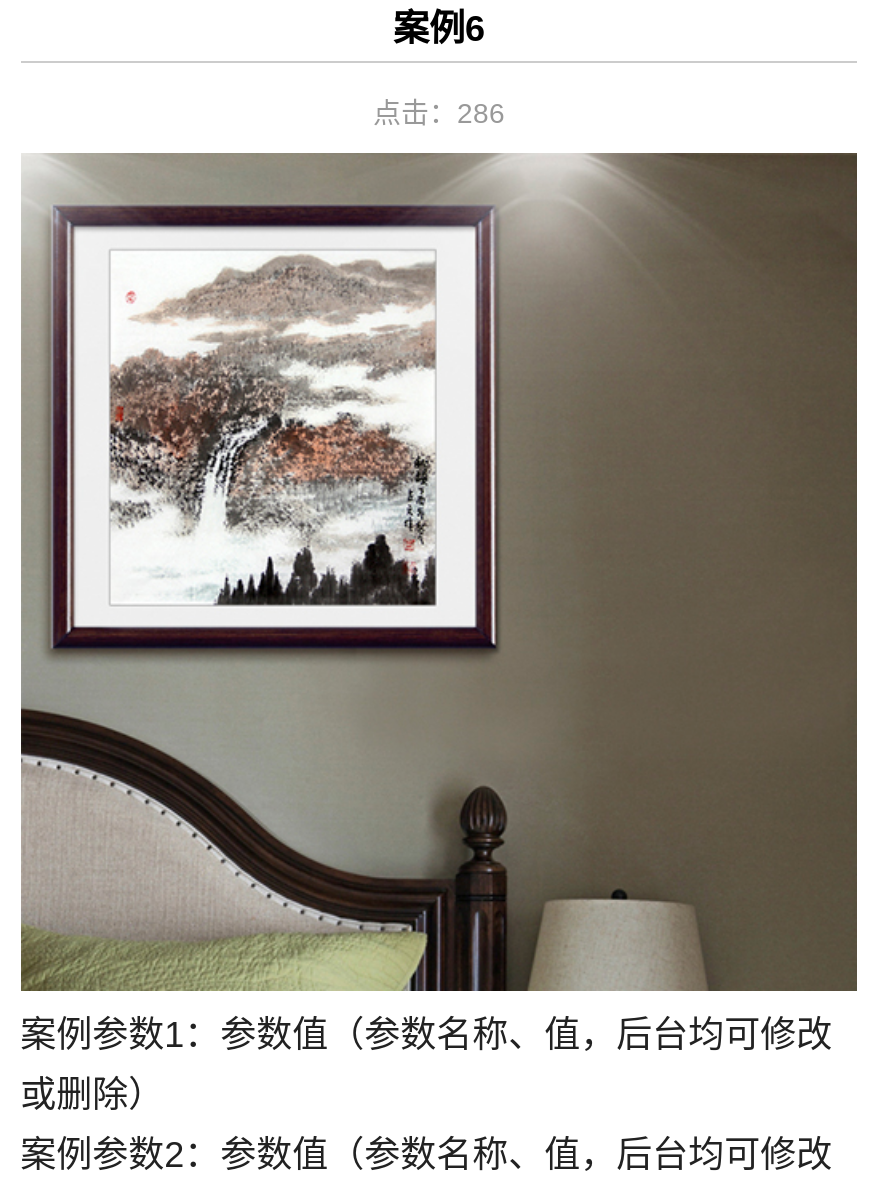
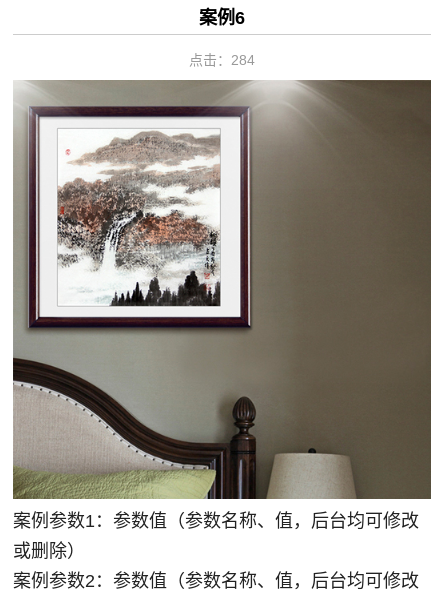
[373,98,505,130] 点击：286 -> [189,52,255,68] 点击：284

